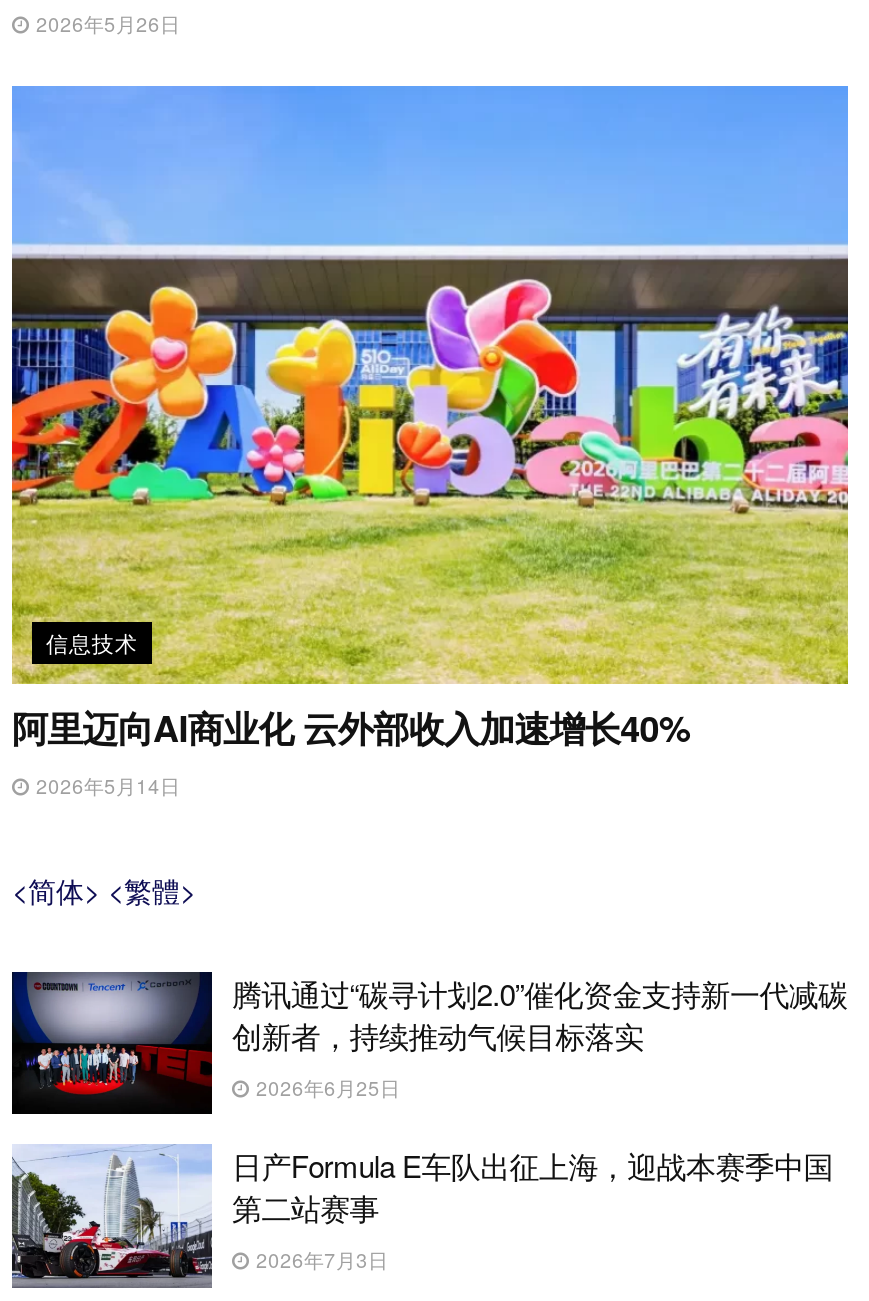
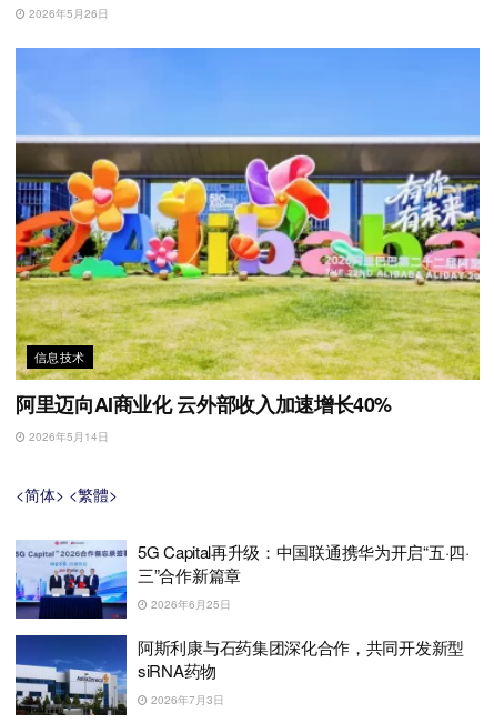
[10,970,848,1116] [image] | 腾讯通过“碳寻计划2.0”催化资金支持新一代减碳 | 创新者，持续推动气候目标落实 -> [14,539,469,620] [image] | 5G Capital再升级：中国联通携华为开启“五·四· | 三”合作新篇章
[10,1144,833,1290] [image] | 日产Formula E车队出征上海，迎战本赛季中国 | 第二站赛事 -> [14,634,464,716] [image] | 阿斯利康与石药集团深化合作，共同开发新型 | siRNA药物

